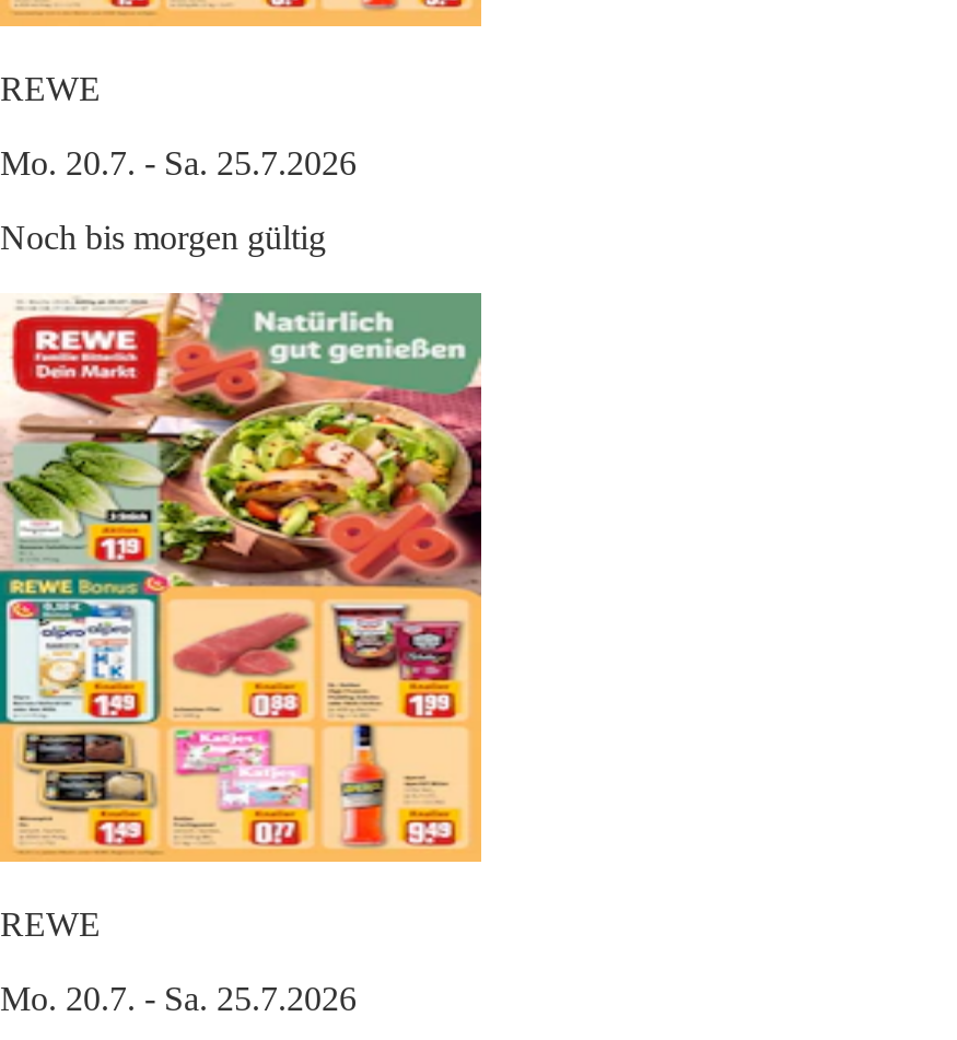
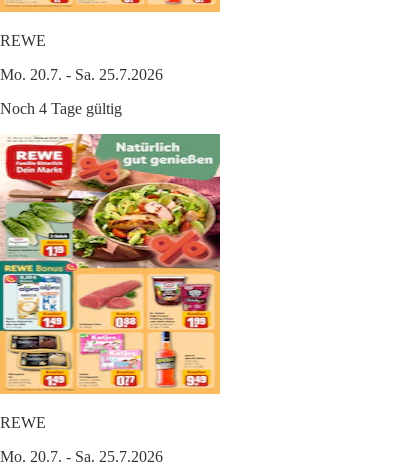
[0,219,326,256] Noch bis morgen gültig -> [0,100,122,117] Noch 4 Tage gültig

